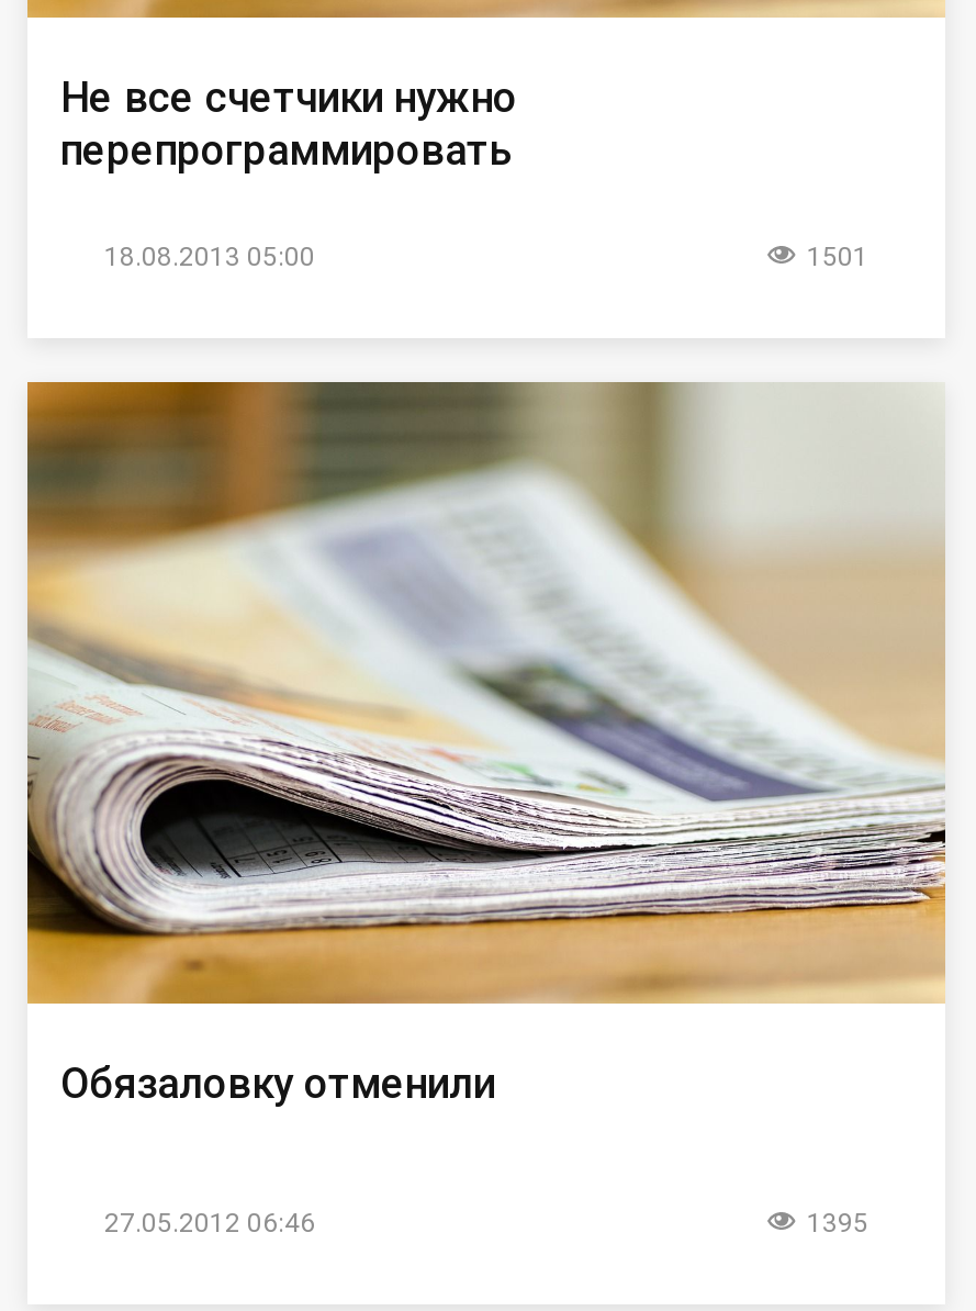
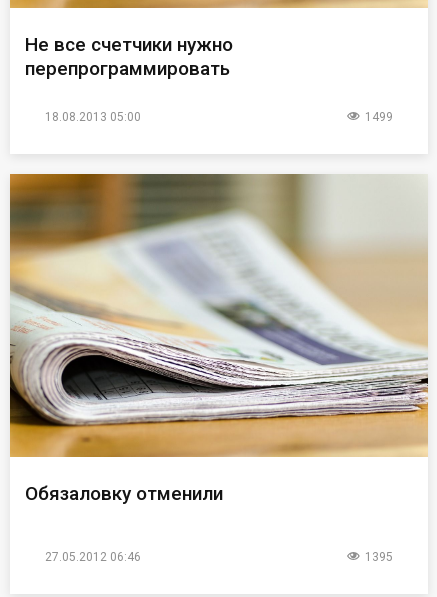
[807,241,868,271] 1501 -> [365,110,393,124] 1499

